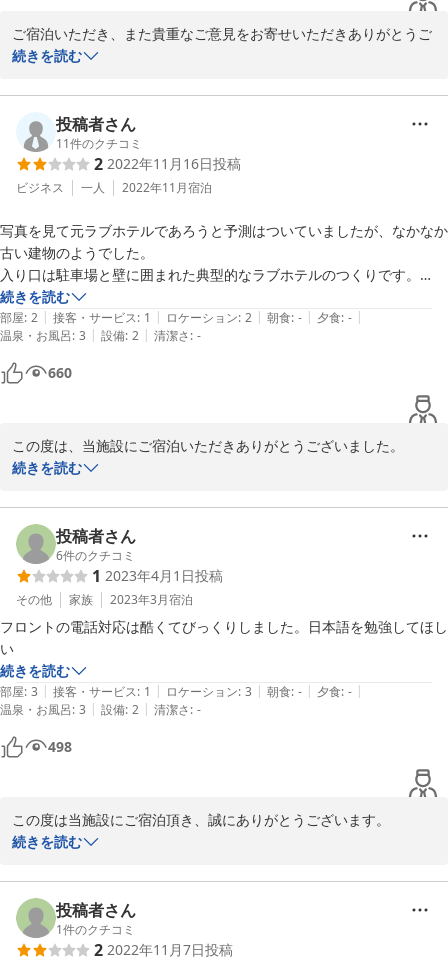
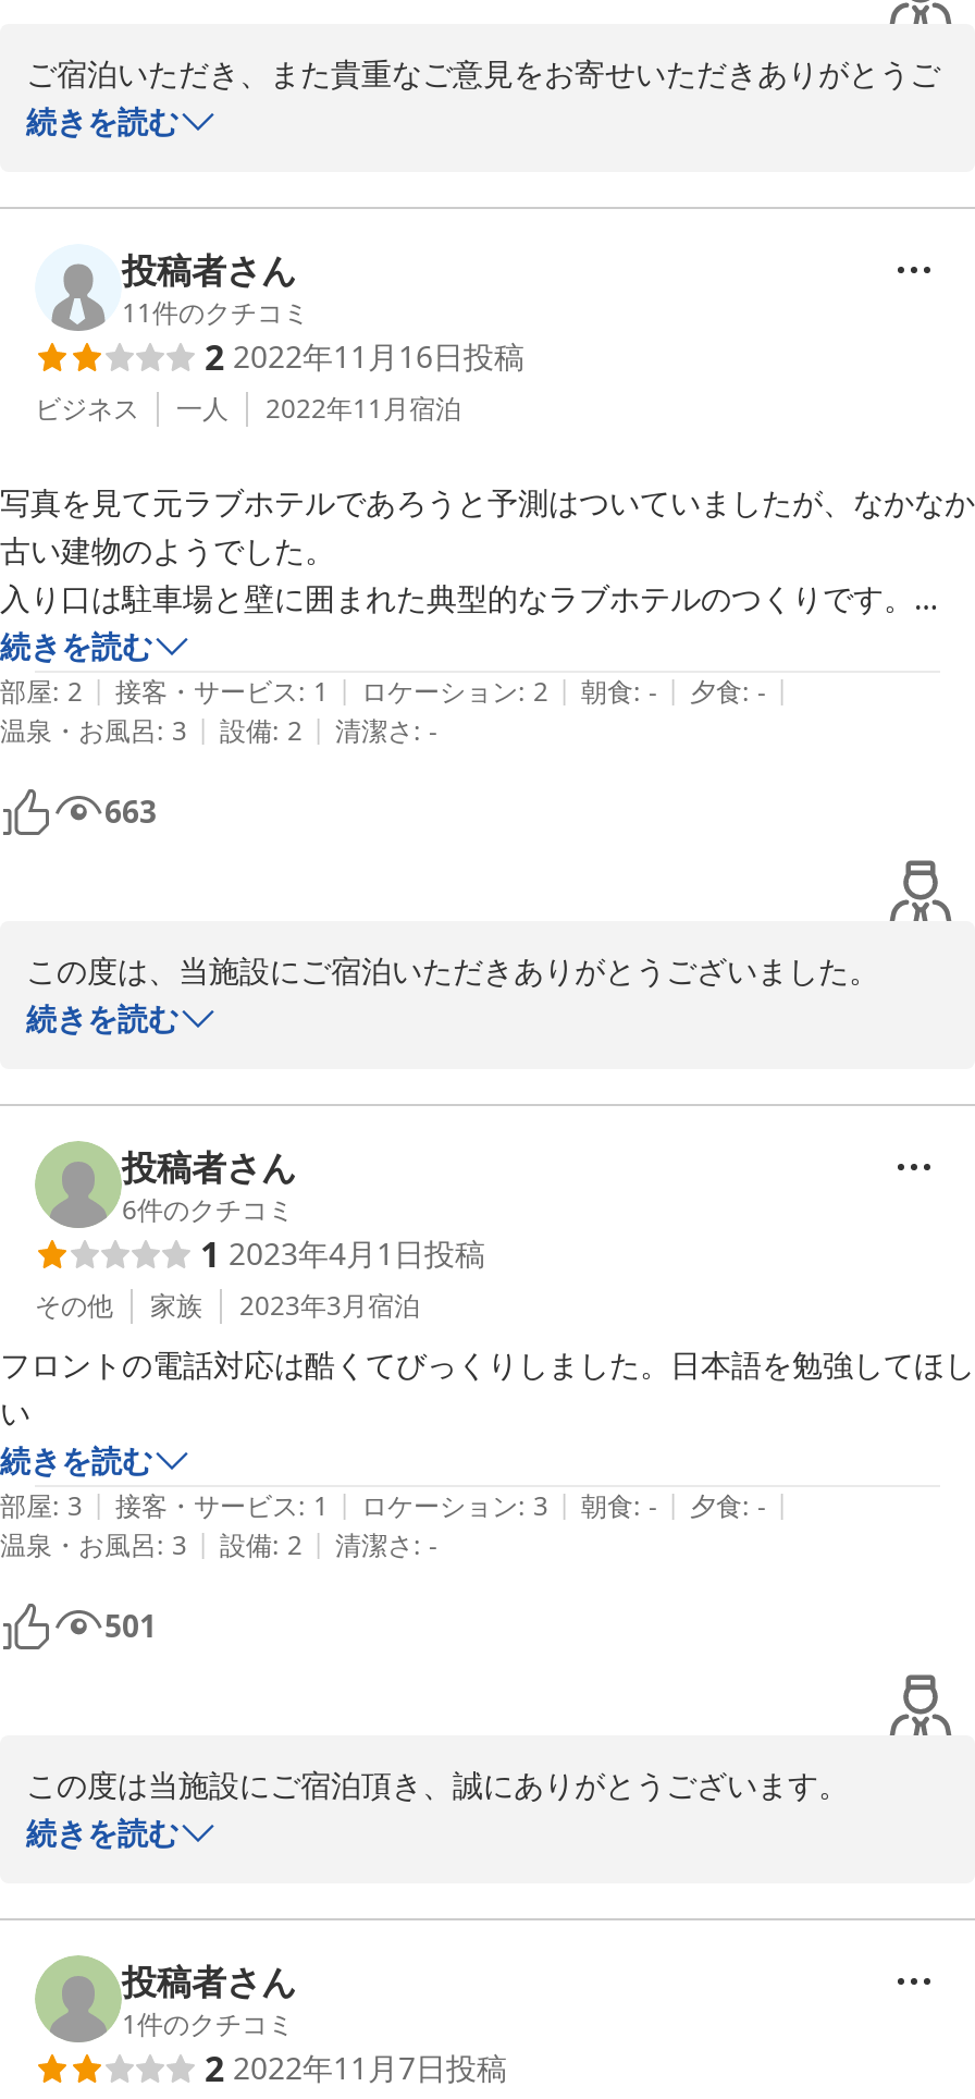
[48,363,72,382] 660 -> [104,790,157,832] 663
[48,737,72,756] 498 -> [104,1605,157,1646] 501

